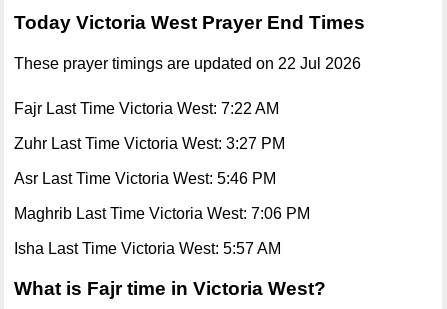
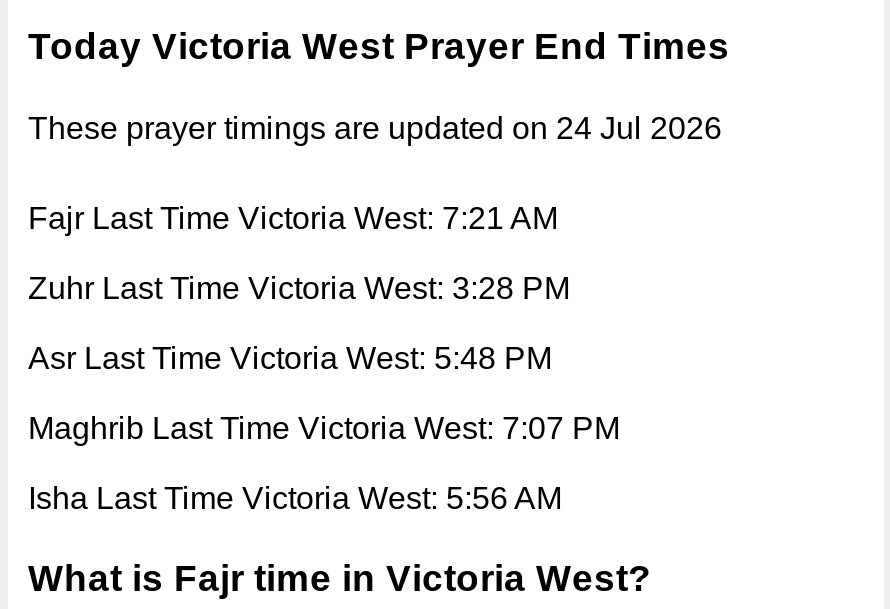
[14,55,361,72] These prayer timings are updated on 22 Jul 2026 -> [28,111,722,145] These prayer timings are updated on 24 Jul 2026
[14,100,279,117] Fajr Last Time Victoria West: 7:22 AM -> [28,201,558,235] Fajr Last Time Victoria West: 7:21 AM
[14,135,285,152] Zuhr Last Time Victoria West: 3:27 PM -> [28,271,570,305] Zuhr Last Time Victoria West: 3:28 PM
[14,170,276,187] Asr Last Time Victoria West: 5:46 PM -> [28,341,552,375] Asr Last Time Victoria West: 5:48 PM
[14,205,310,222] Maghrib Last Time Victoria West: 7:06 PM -> [28,411,620,445] Maghrib Last Time Victoria West: 7:07 PM
[14,240,281,257] Isha Last Time Victoria West: 5:57 AM -> [28,481,562,515] Isha Last Time Victoria West: 5:56 AM

